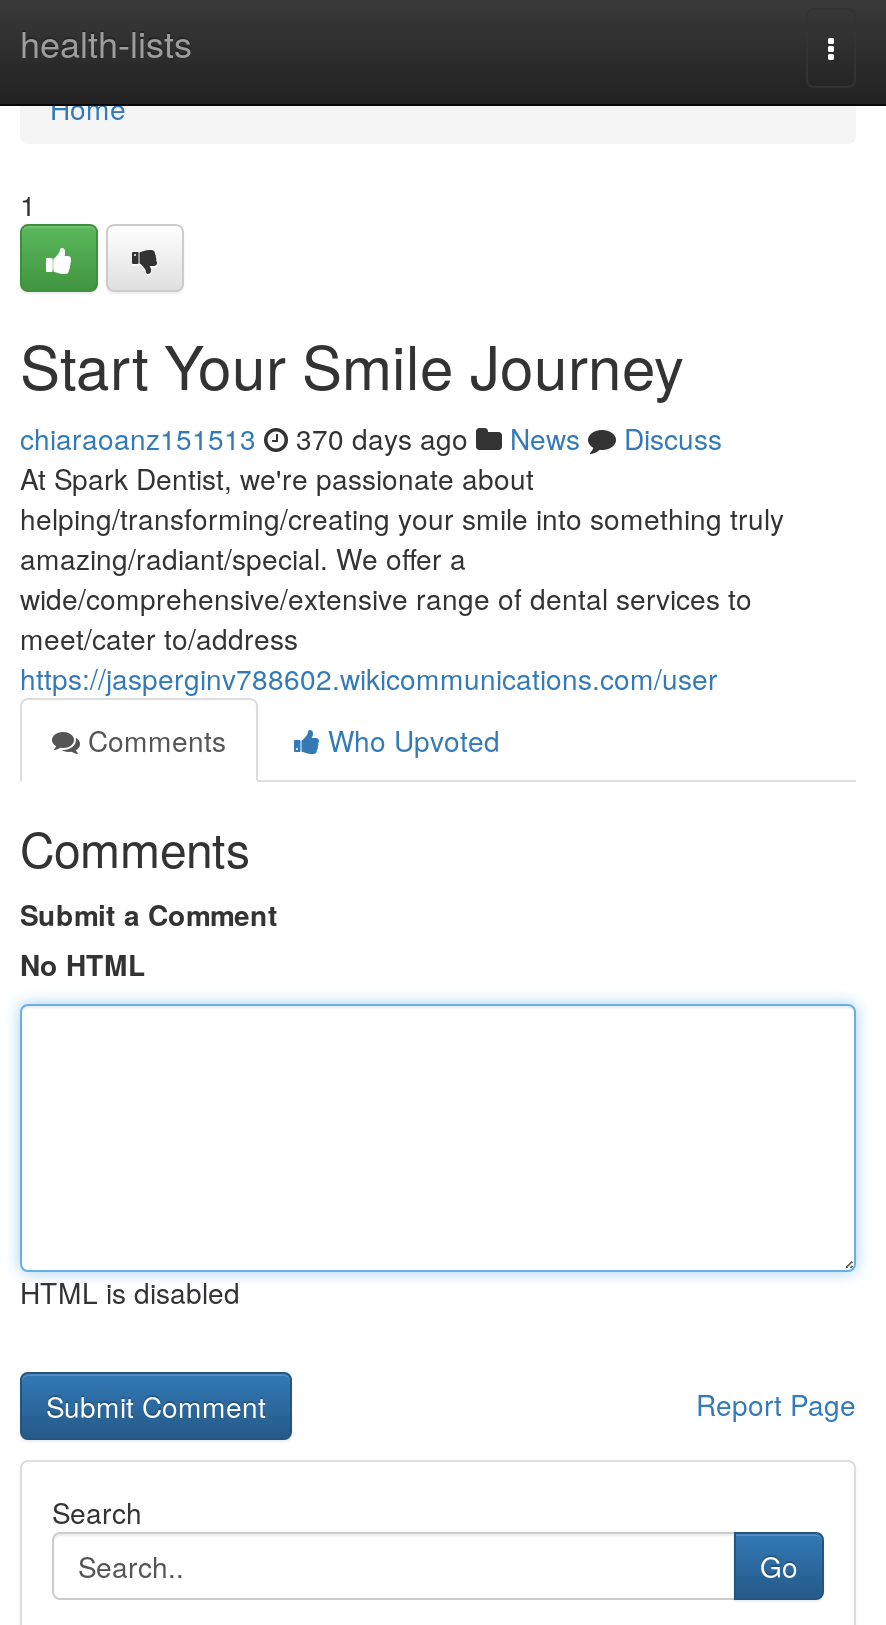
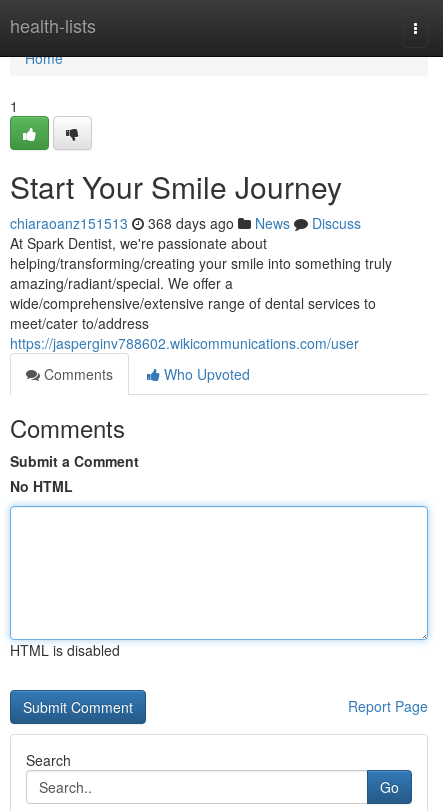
[20,418,722,458] chiaraoanz151513 370 days ago News Discuss -> [10,213,361,233] chiaraoanz151513 368 days ago News Discuss

